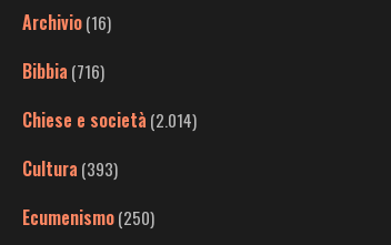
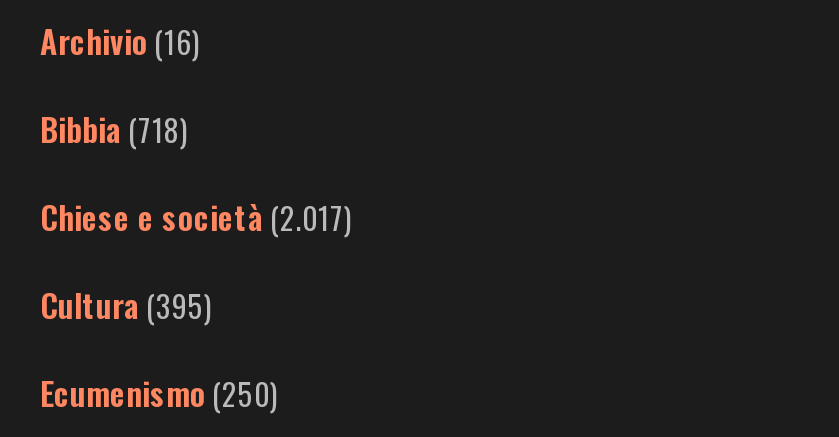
[22,58,104,84] Bibbia (716) -> [40,105,188,153] Bibbia (718)
[22,106,197,133] Chiese e società (2.014) -> [40,193,352,241] Chiese e società (2.017)
[22,155,118,182] Cultura (393) -> [40,281,212,329] Cultura (395)

